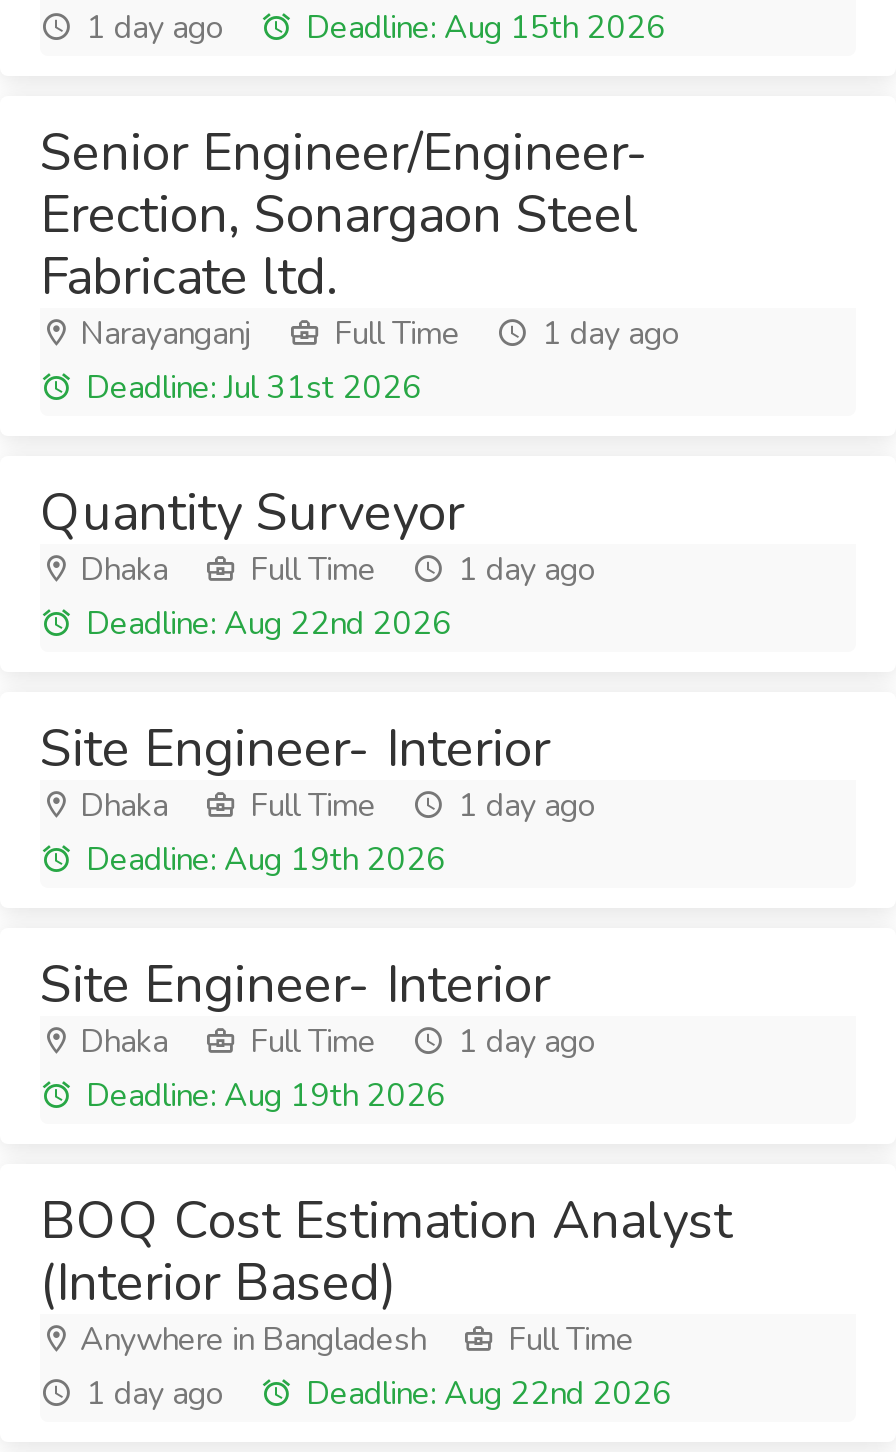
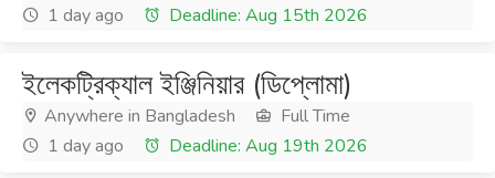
[40,118,732,1318] Senior Engineer/Engineer- | Erection, Sonargaon Steel | Fabricate ltd. | Narayanganj | Full Time | 1 day ago | Deadline: Jul 31st 2026 | Quantity Surveyor | Dhaka | Full Time | 1 day ago | Deadline: Aug 22nd 2026 | Site Engineer- Interior | Dhaka | Full Time | 1 day ago | Deadline: Aug 19th 2026 | Site Engineer- Interior | Dhaka | Full Time | 1 day ago | Deadline: Aug 19th 2026 | BOQ Cost Estimation Analyst | (Interior Based) -> [22,65,352,104] ইলেকট্রিক্যাল ইঞ্জিনিয়ার (ডিপ্লোমা)
[298,1372,672,1416] Deadline: Aug 22nd 2026 -> [165,134,368,158] Deadline: Aug 19th 2026

